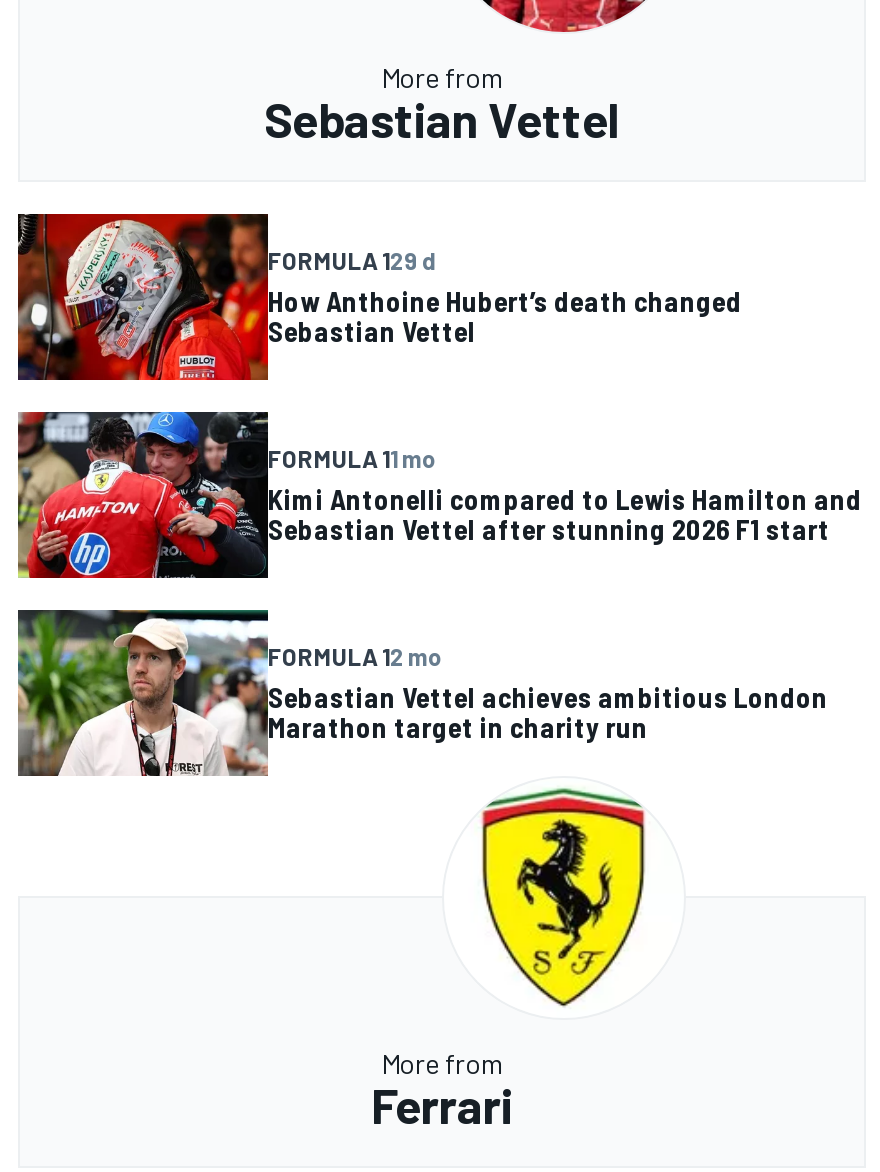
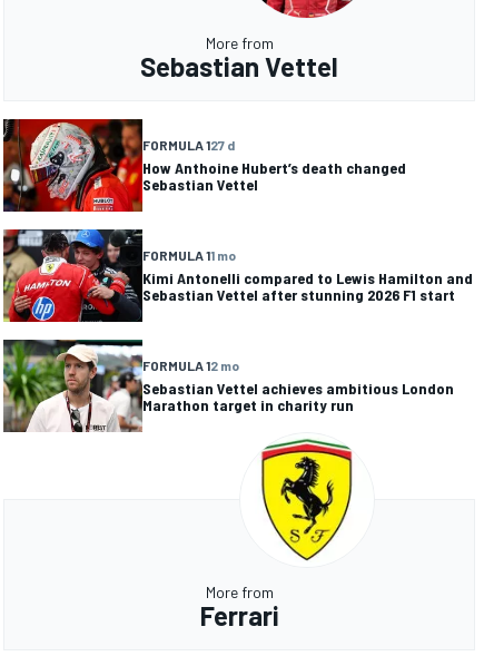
[268,246,436,274] FORMULA 129 d -> [142,137,235,153] FORMULA 127 d

